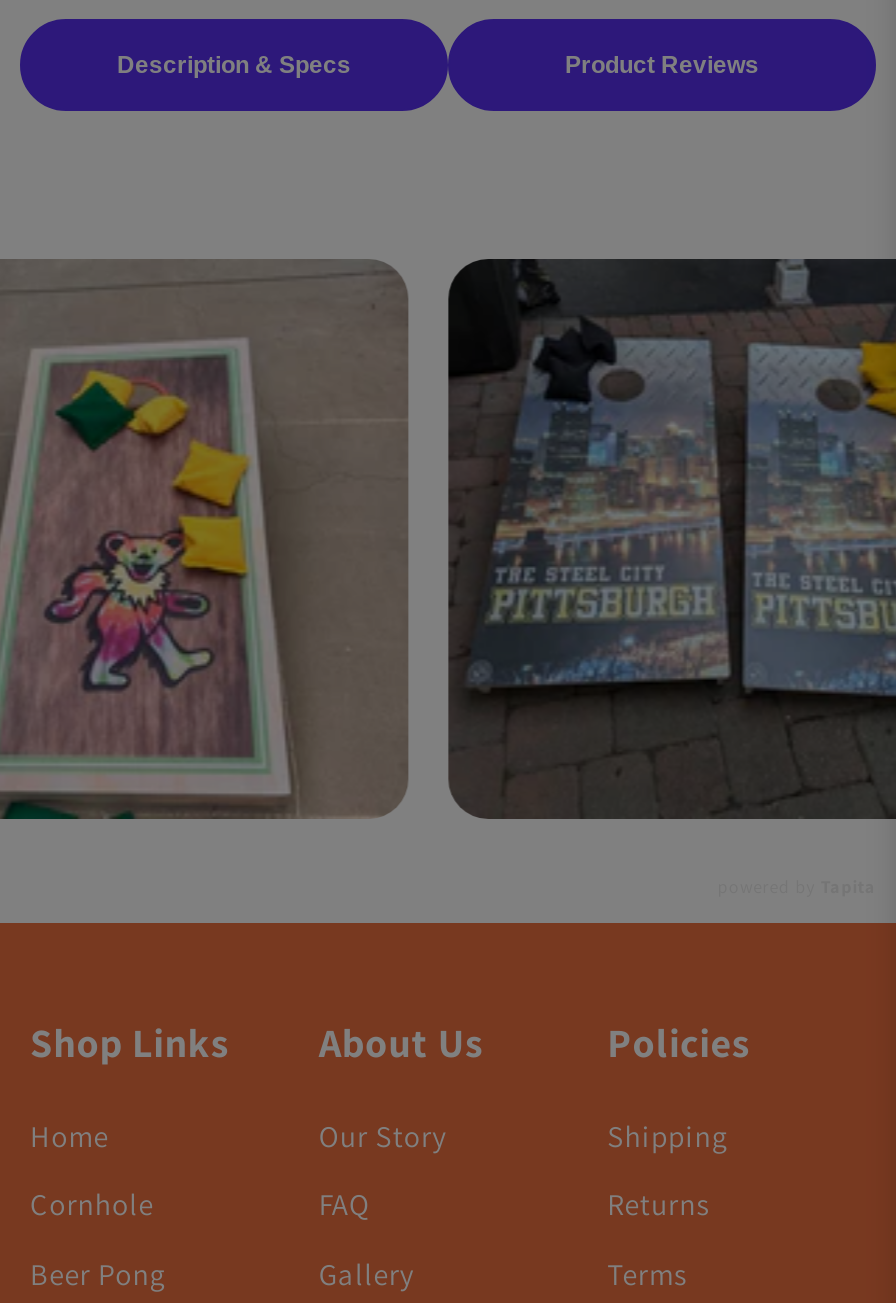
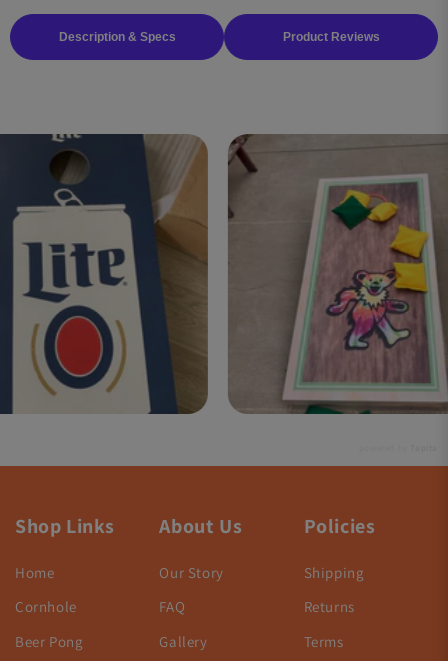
[6,261,416,821] [image] -> [3,134,209,415] [image]
[446,259,890,819] [image] -> [224,133,445,415] [image]

